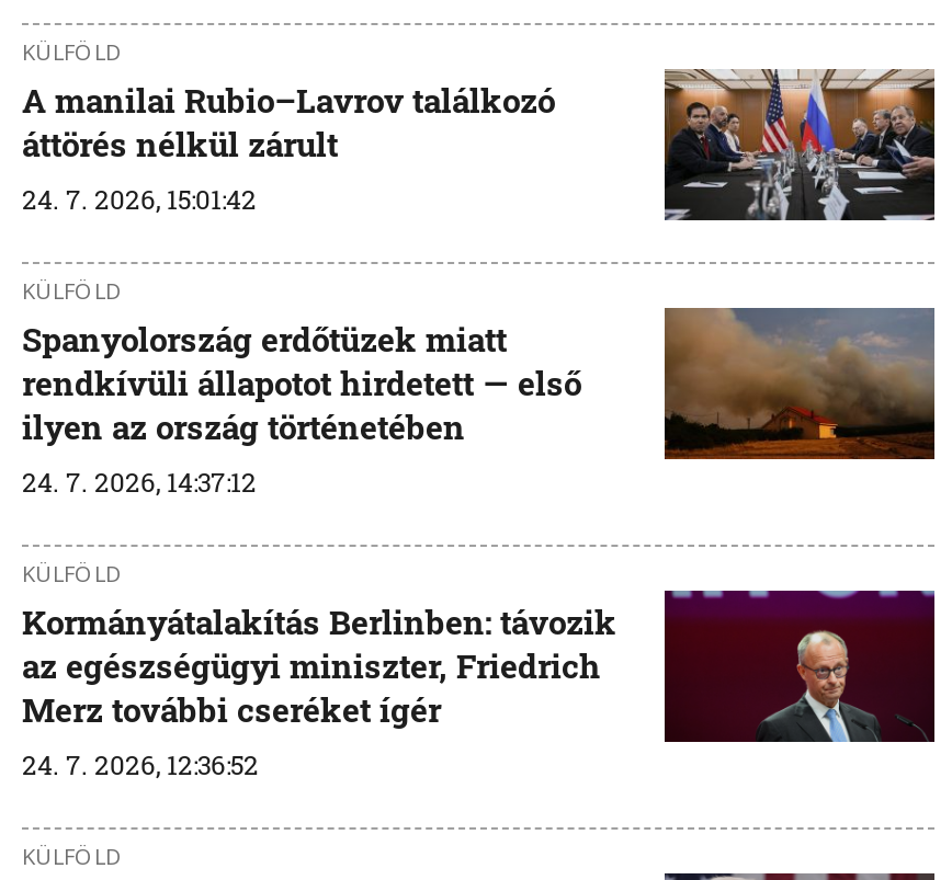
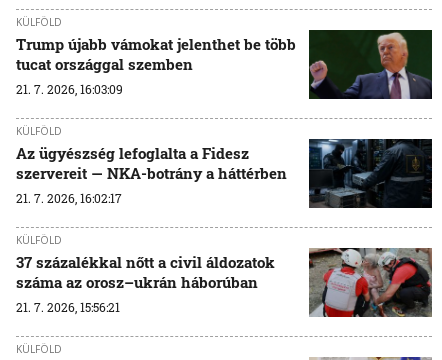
[22,78,555,216] A manilai Rubio–Lavrov találkozó | áttörés nélkül zárult | 24. 7. 2026, 15:01:42 -> [16,34,296,97] Trump újabb vámokat jelenthet be több | tucat országgal szemben | 21. 7. 2026, 16:03:09
[662,67,937,220] [image] -> [309,29,433,99] [image]
[22,306,937,499] [image] | Spanyolország erdőtüzek miatt | rendkívüli állapotot hirdetett — első | ilyen az ország történetében | 24. 7. 2026, 14:37:12 -> [16,138,433,209] [image] | Az ügyészség lefoglalta a Fidesz | szervereit — NKA-botrány a háttérben | 21. 7. 2026, 16:02:17
[22,588,937,782] [image] | Kormányátalakítás Berlinben: távozik | az egészségügyi miniszter, Friedrich | Merz további cseréket ígér | 24. 7. 2026, 12:36:52 -> [16,247,433,318] [image] | 37 százalékkal nőtt a civil áldozatok | száma az orosz–ukrán háborúban | 21. 7. 2026, 15:56:21

